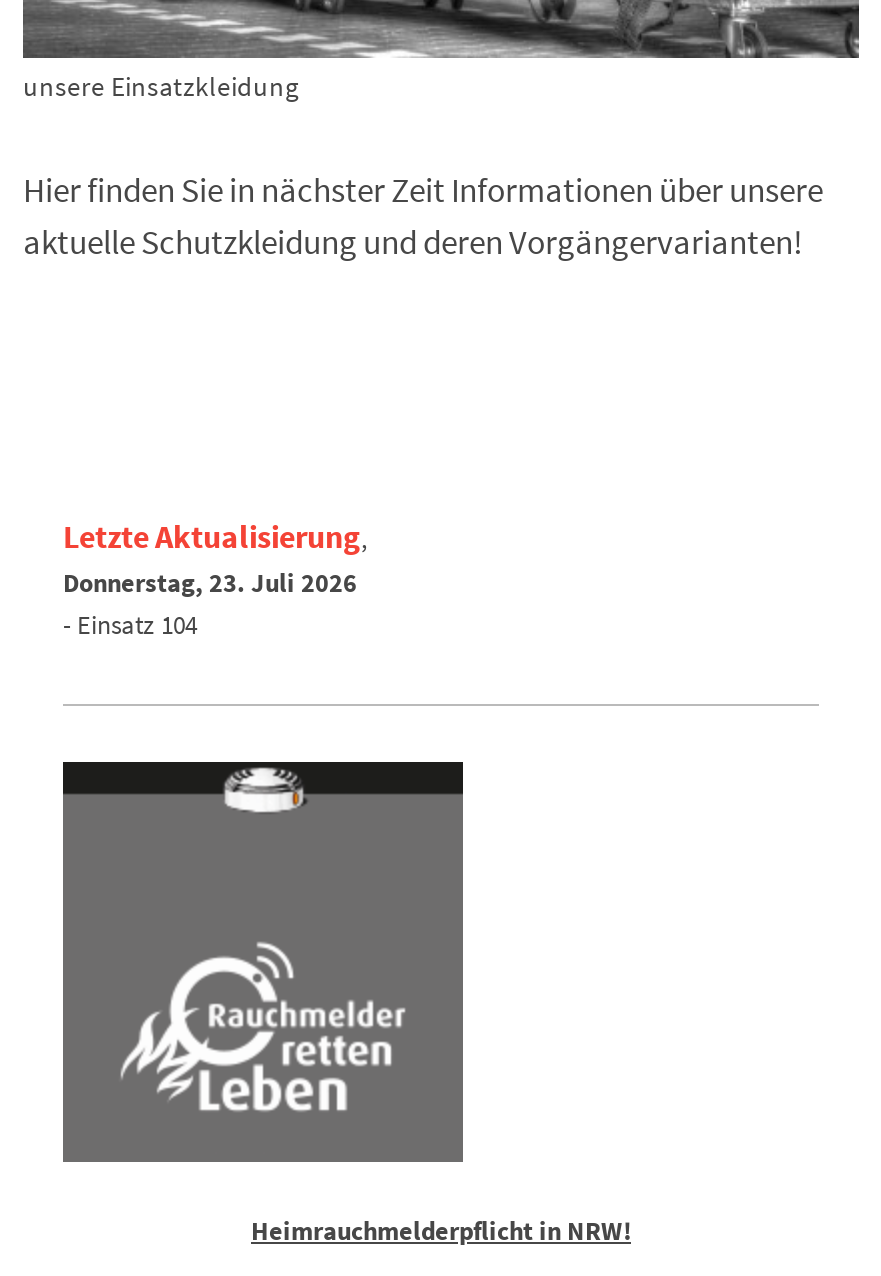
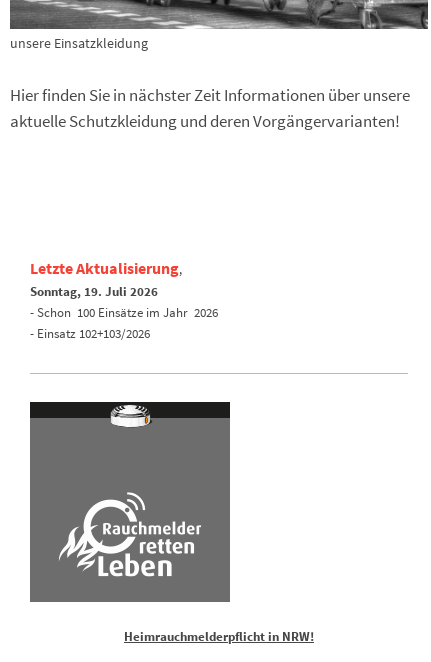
[63,566,357,642] Donnerstag, 23. Juli 2026 | - Einsatz 104 -> [30,283,218,342] Sonntag, 19. Juli 2026 | - Schon 100 Einsätze im Jahr 2026 | - Einsatz 102+103/2026

